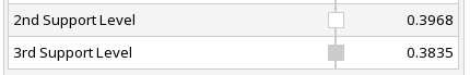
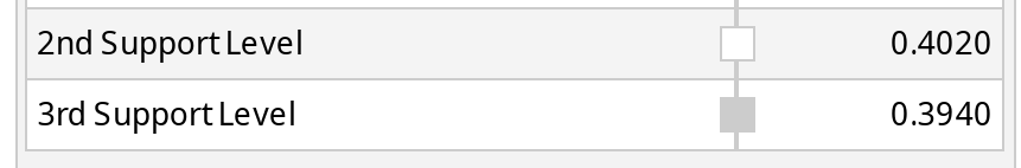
[407,10,454,30] 0.3968 -> [891,22,993,65] 0.4020
[407,43,454,62] 0.3835 -> [891,93,993,136] 0.3940

